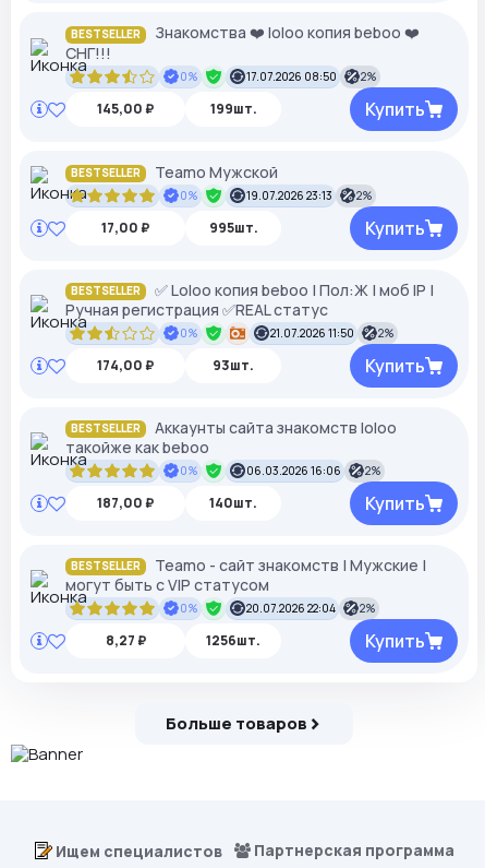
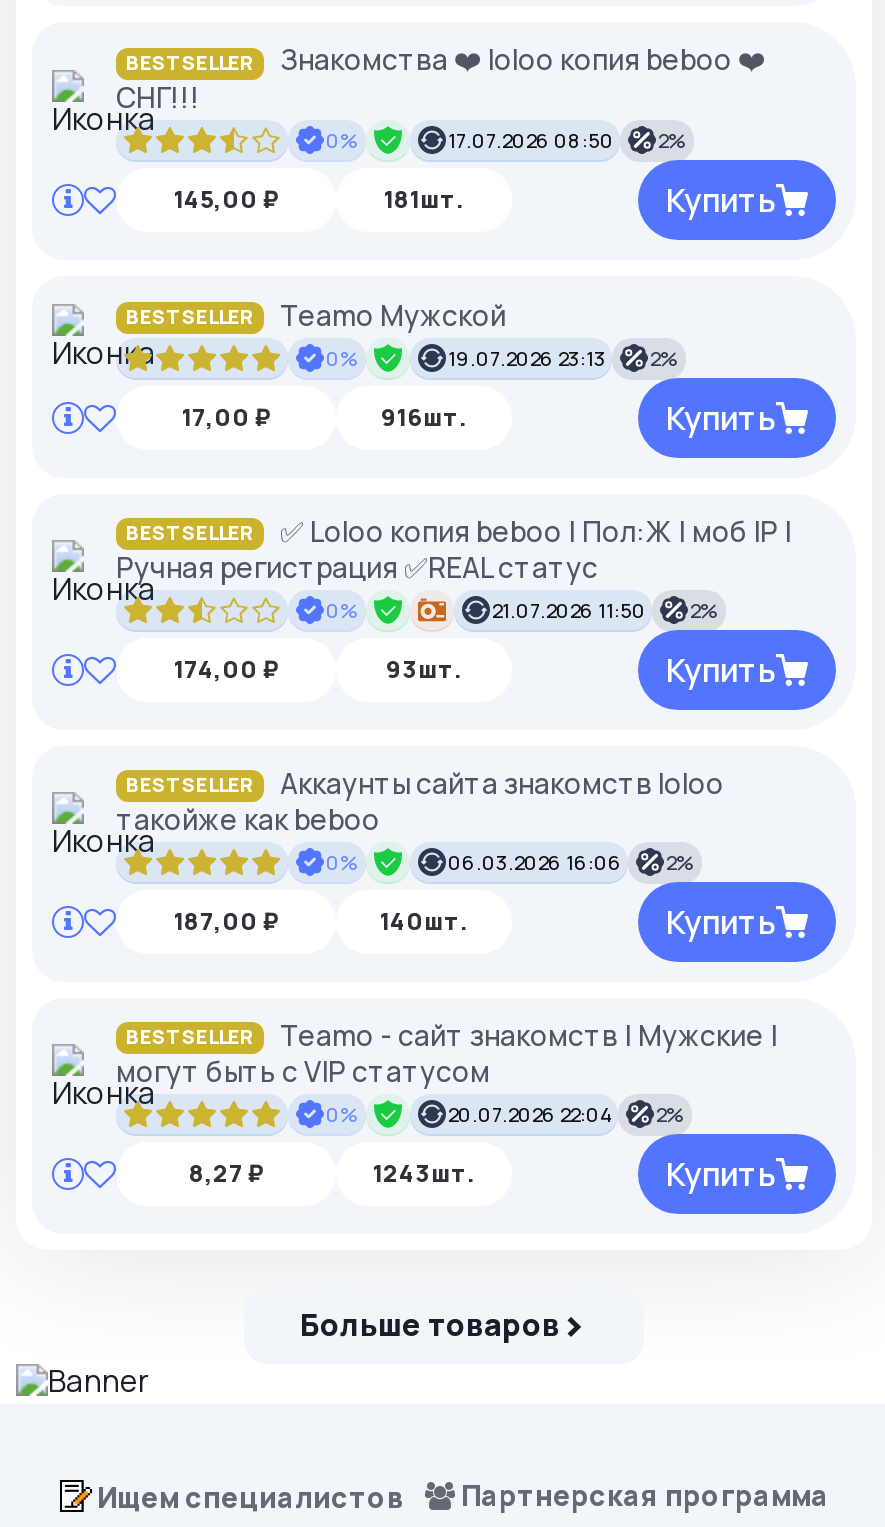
[210,99,257,118] 199шт. -> [384,181,464,215] 181шт.
[209,218,258,237] 995шт. -> [381,399,467,433] 916шт.
[206,632,260,650] 1256шт. -> [373,1157,475,1191] 1243шт.

